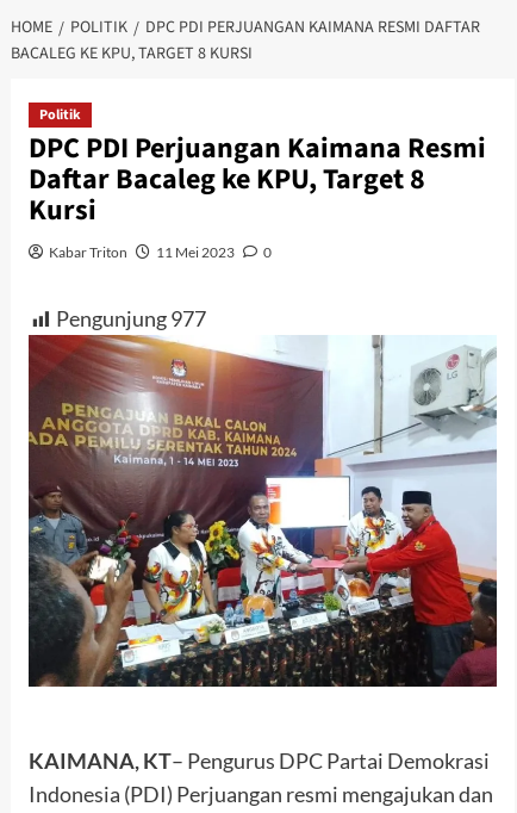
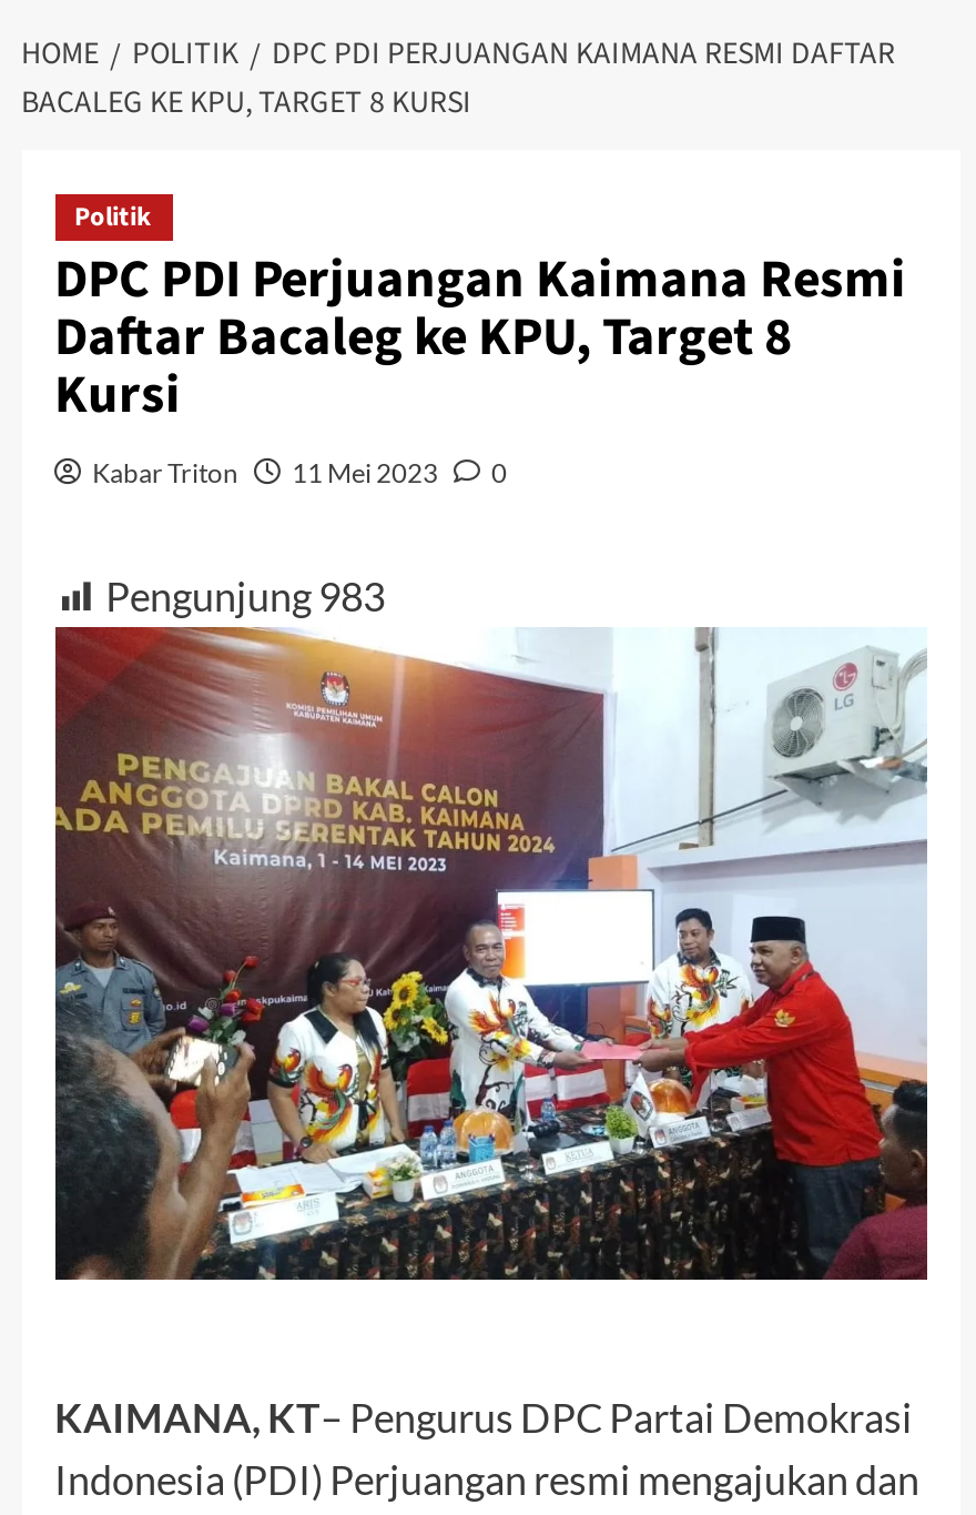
[55,306,205,332] Pengunjung 977 -> [105,570,385,619] Pengunjung 983

